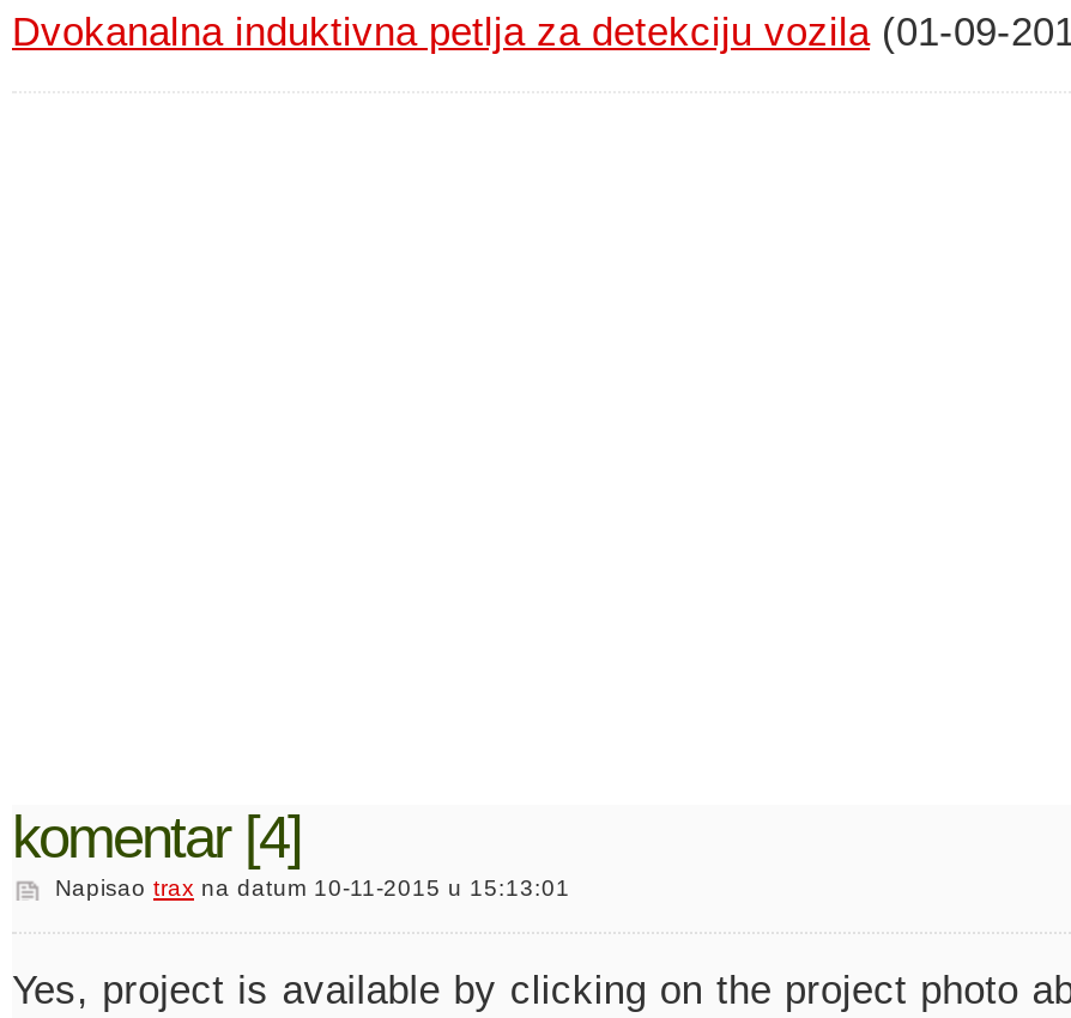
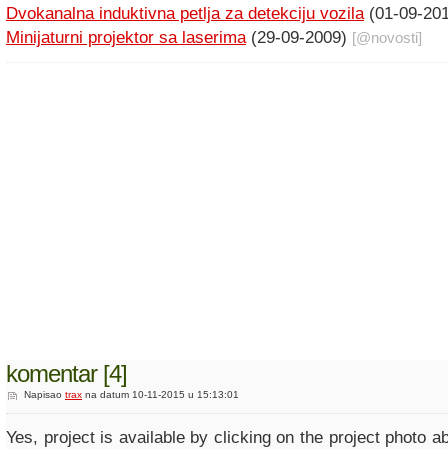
none -> [6,28,422,47] Minijaturni projektor sa laserima (29-09-2009) [@ novosti]

